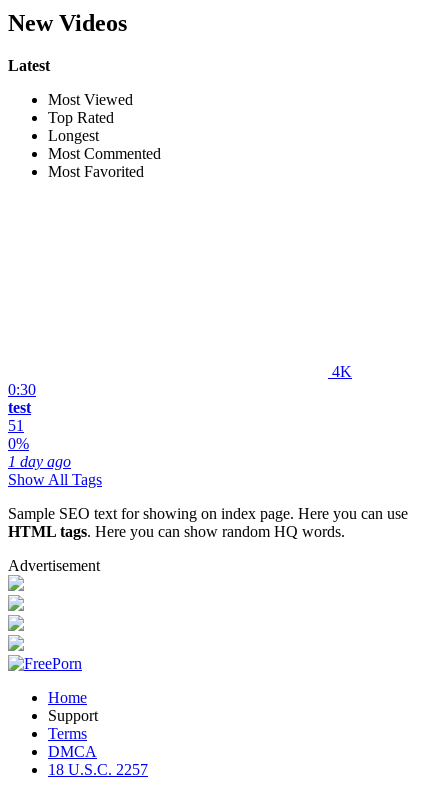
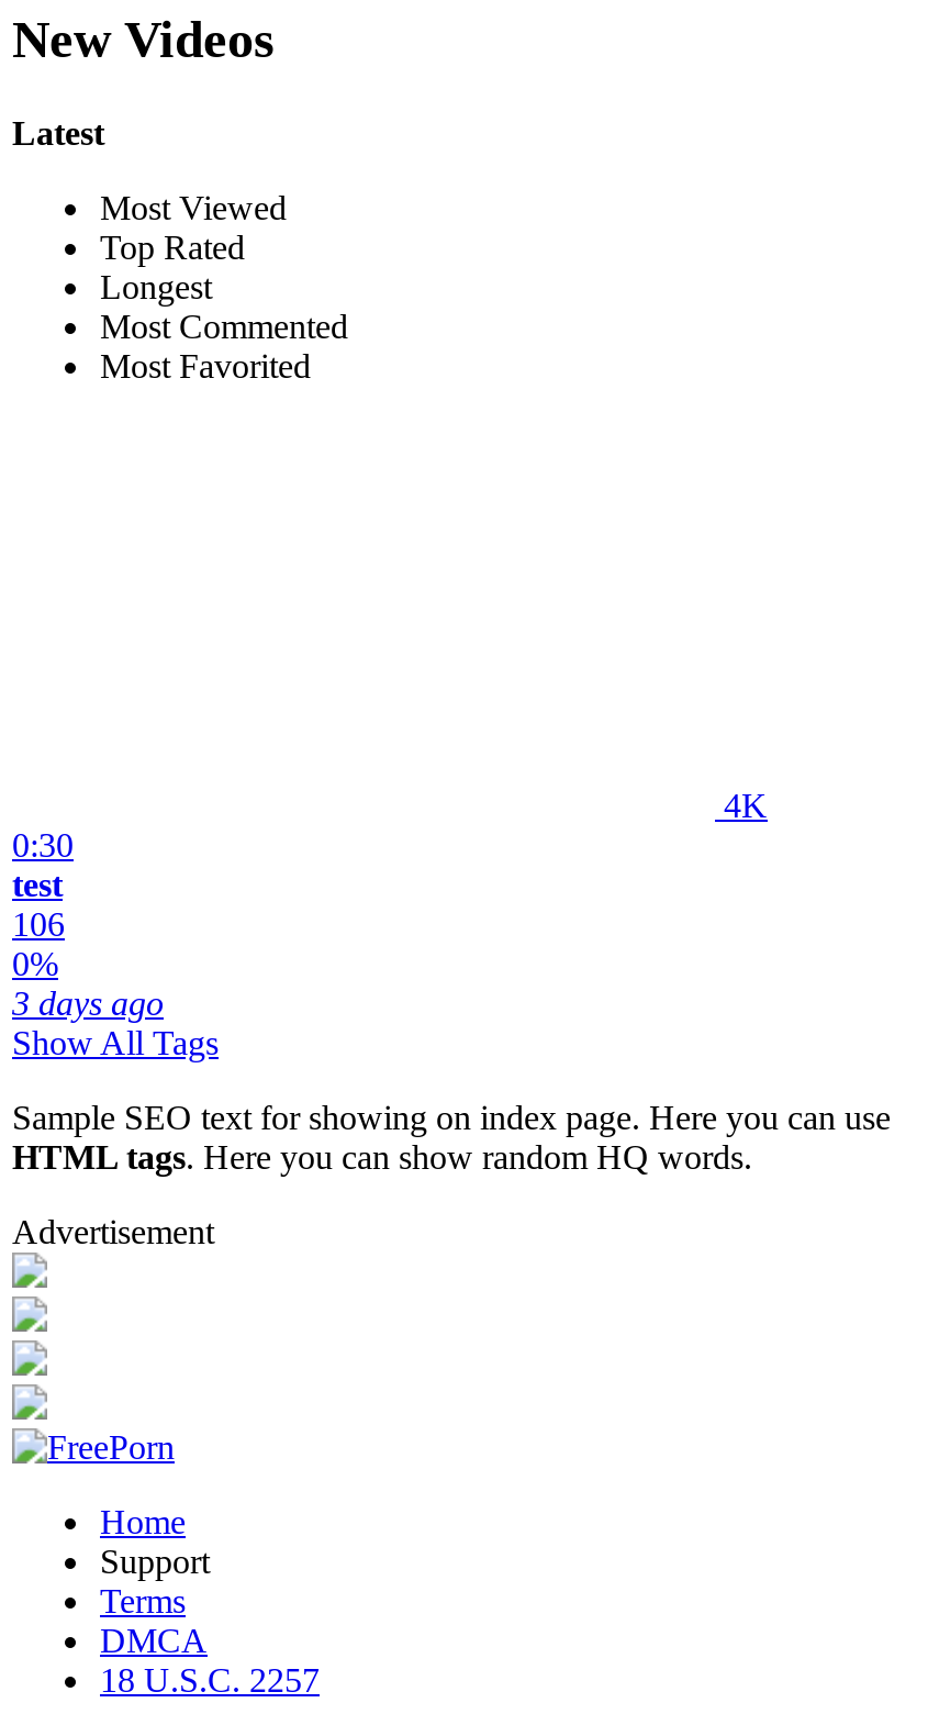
[8,417,24,434] 51 -> [12,905,65,942] 106
[8,453,71,470] 1 day ago -> [12,984,164,1021] 3 days ago

